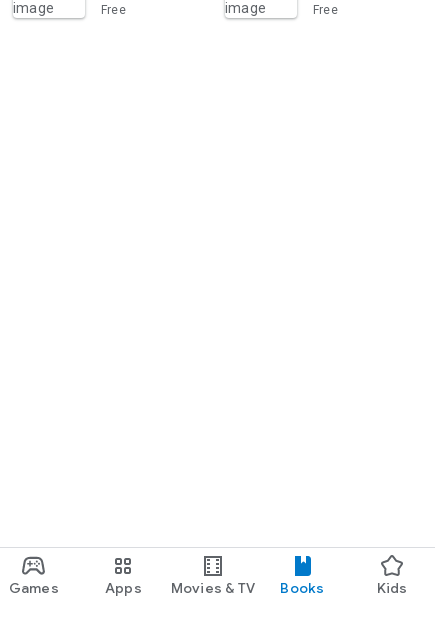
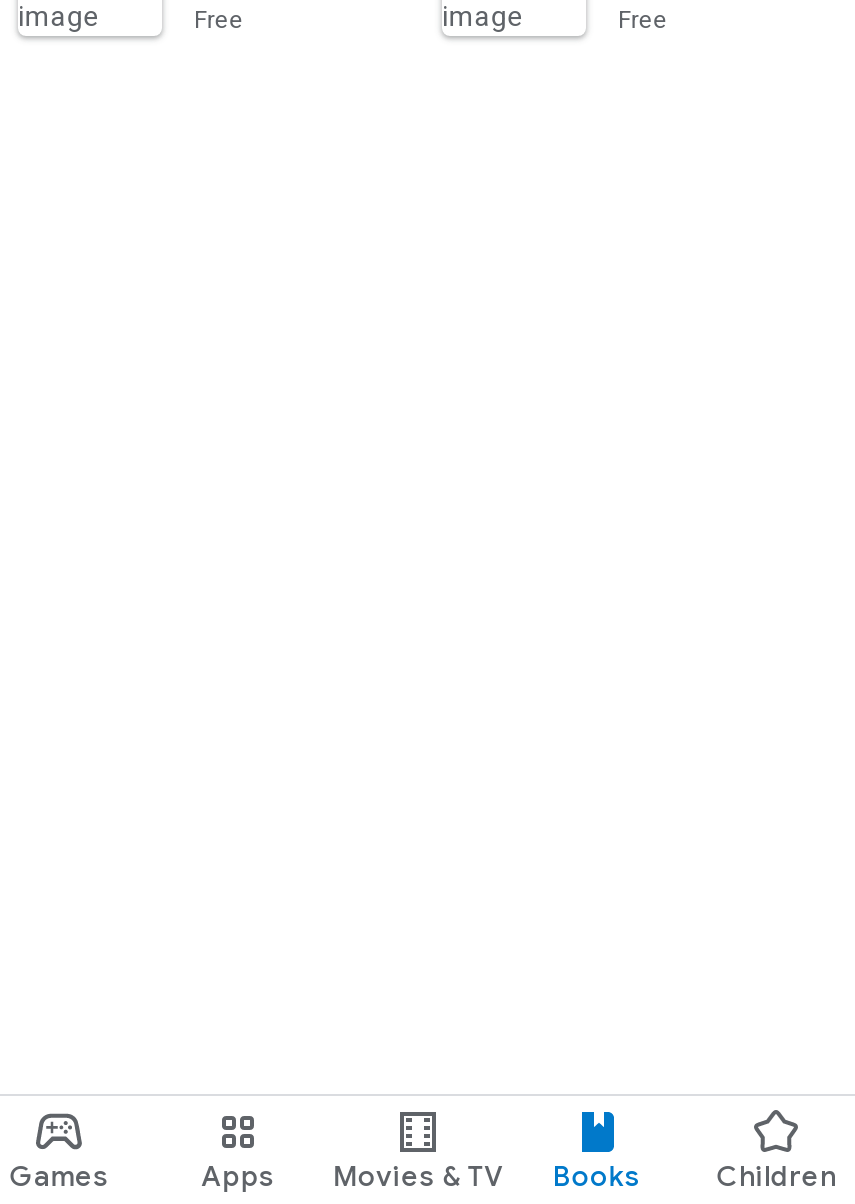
[377,578,408,596] Kids -> [716,1157,836,1193] Children

